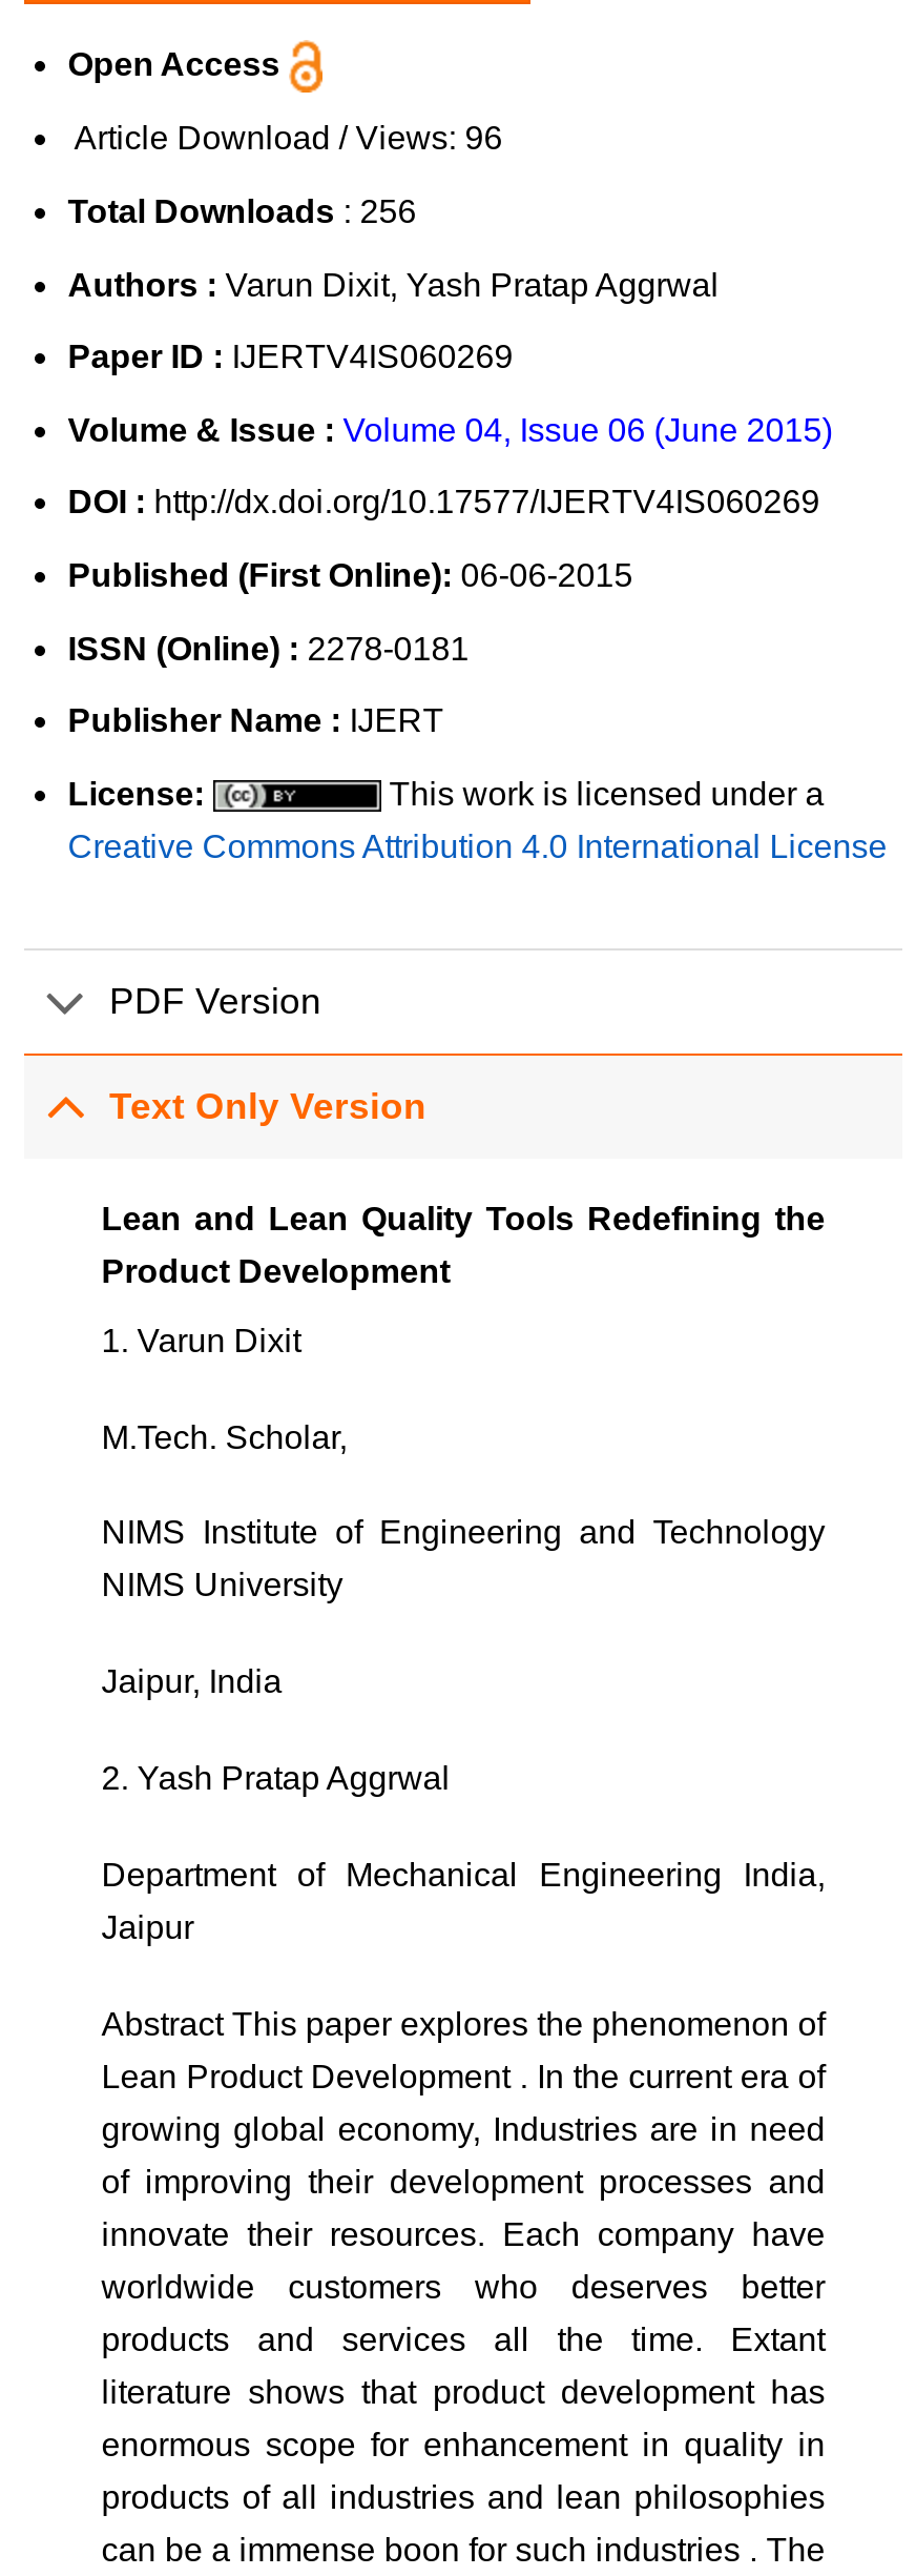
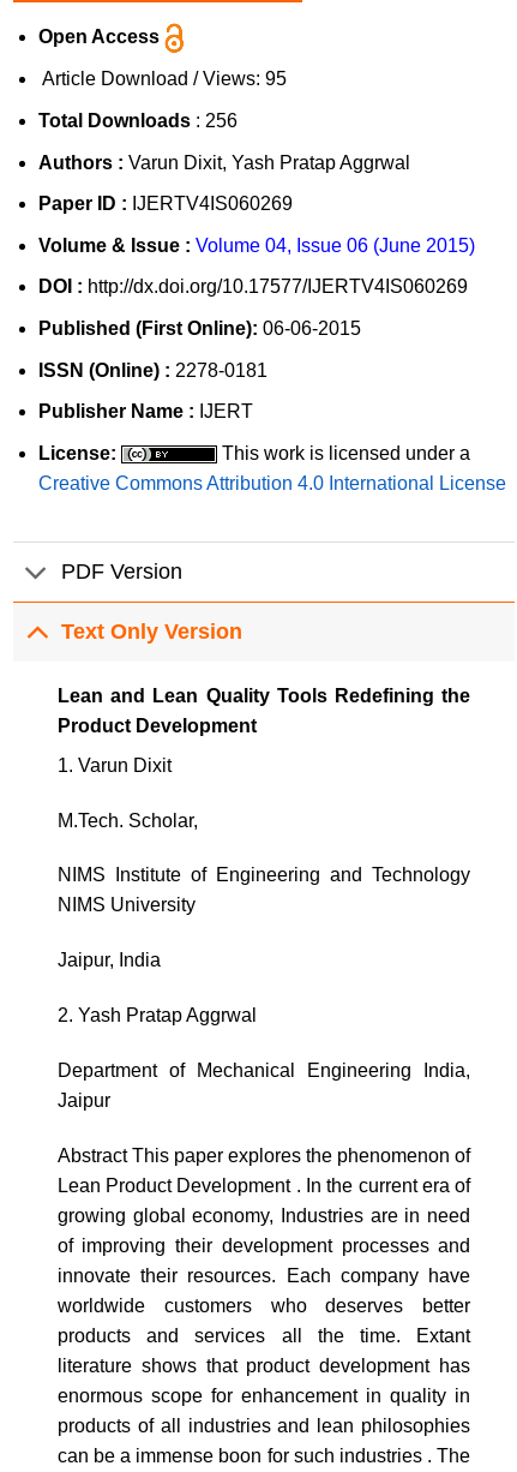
[74,121,503,157] Article Download / Views: 96 -> [42,69,286,89] Article Download / Views: 95

